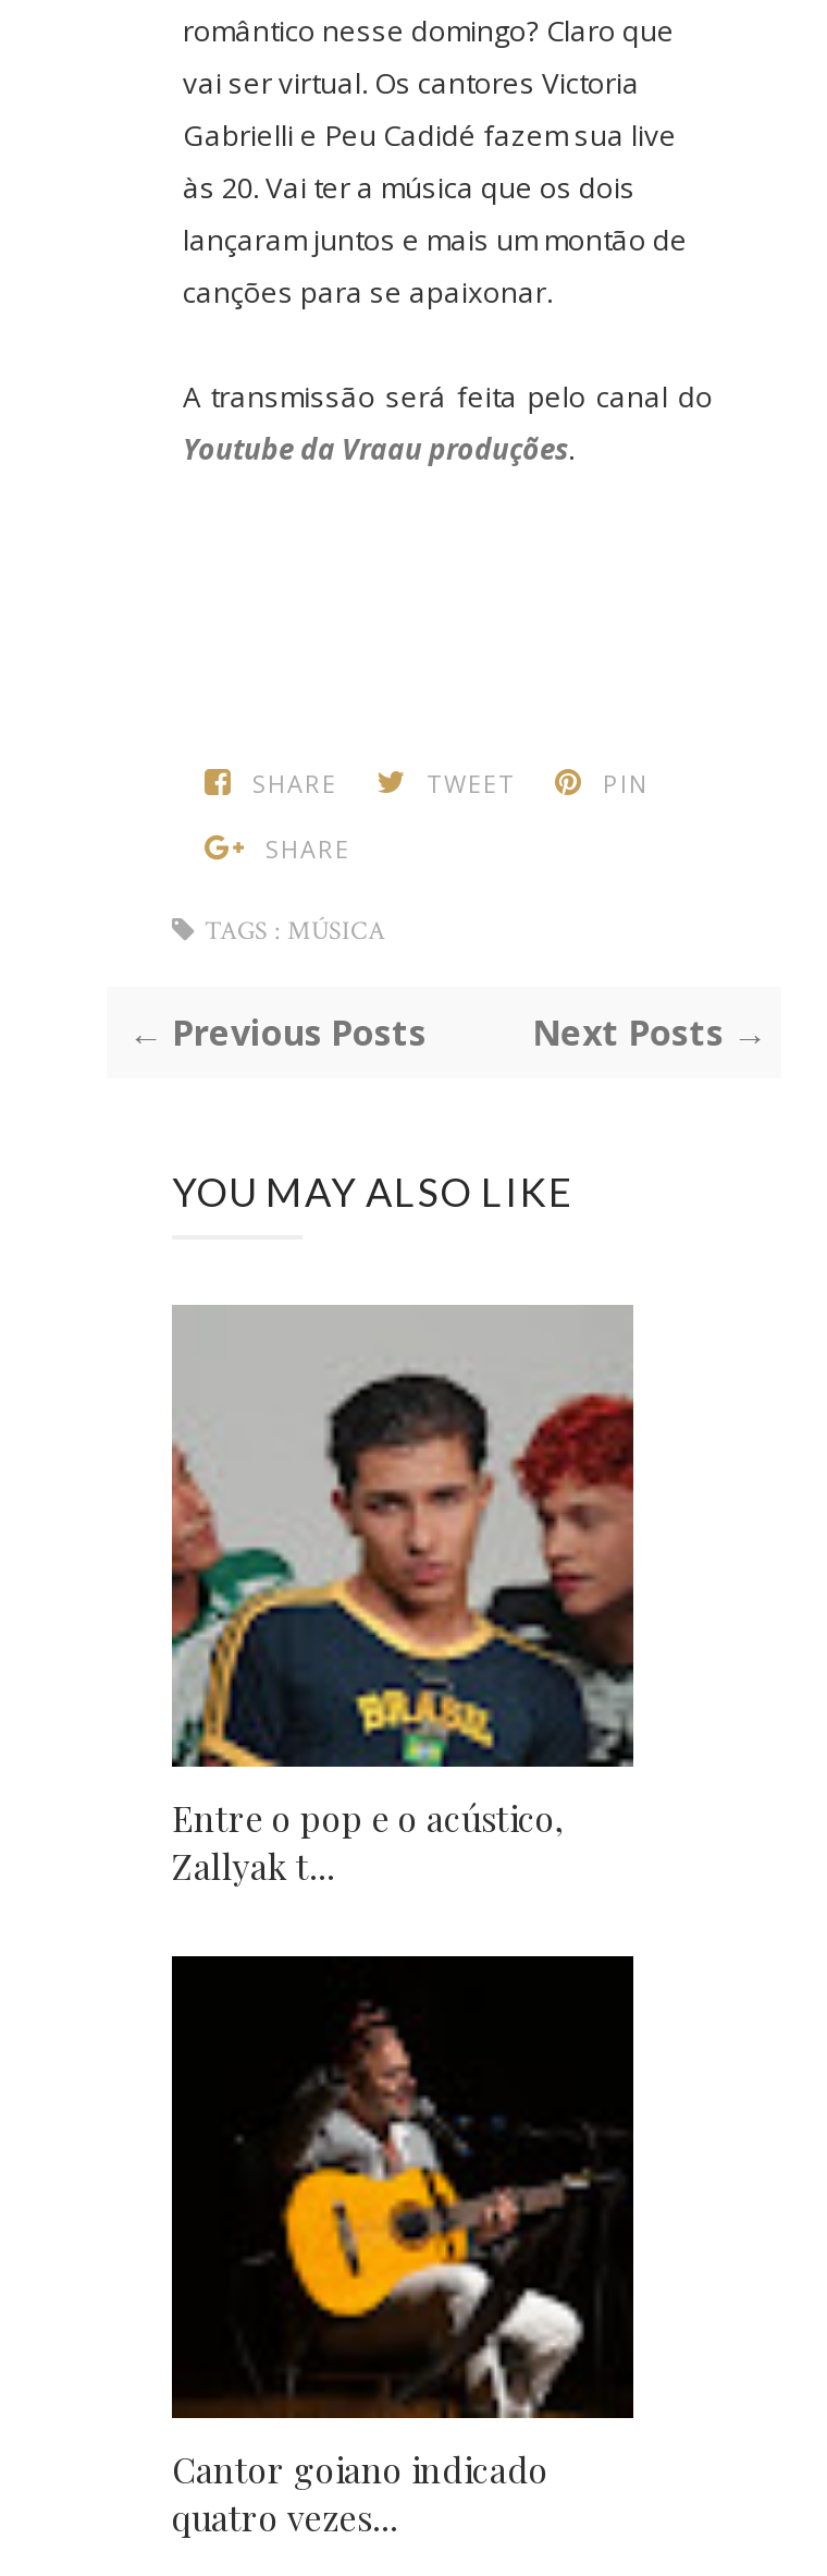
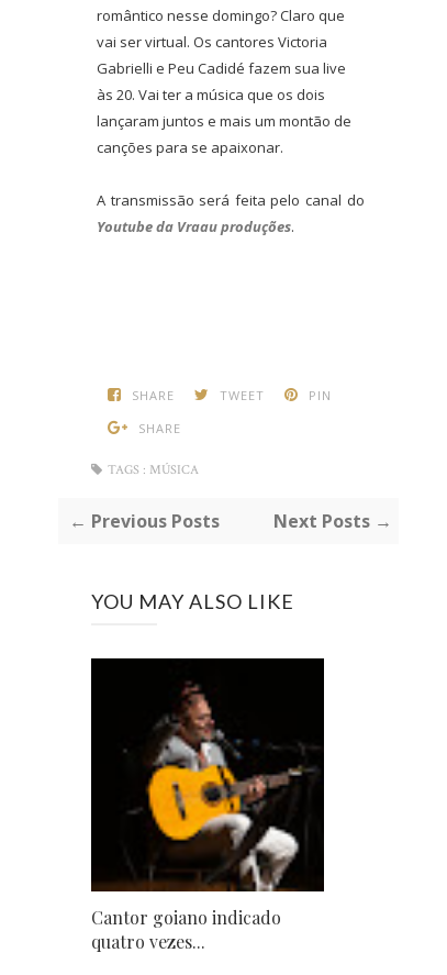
[170,1307,635,1888] [image] | Entre o pop e o acústico, | Zallyak t... -> none

